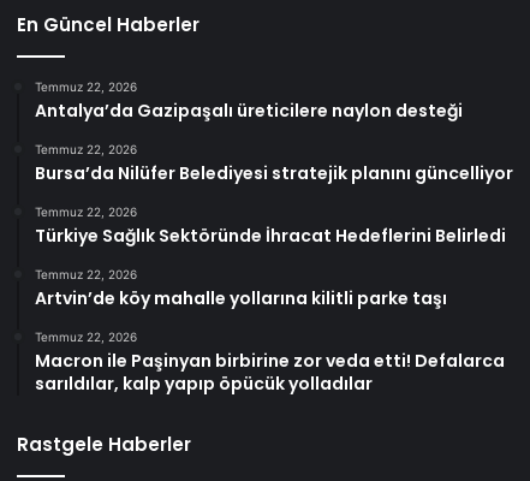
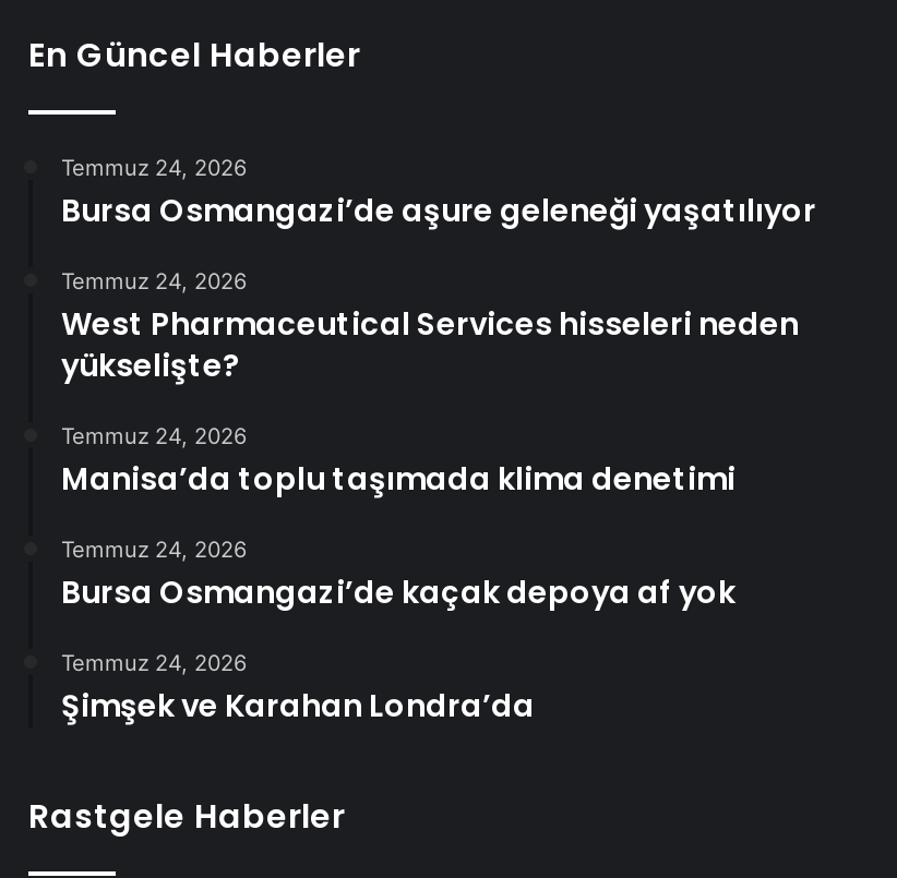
[35,79,463,123] Temmuz 22, 2026 | Antalya’da Gazipaşalı üreticilere naylon desteği -> [61,154,816,233] Temmuz 24, 2026 | Bursa Osmangazi’de aşure geleneği yaşatılıyor
[35,142,513,185] Temmuz 22, 2026 | Bursa’da Nilüfer Belediyesi stratejik planını güncelliyor -> [61,267,799,387] Temmuz 24, 2026 | West Pharmaceutical Services hisseleri neden | yükselişte?
[35,205,506,248] Temmuz 22, 2026 | Türkiye Sağlık Sektöründe İhracat Hedeflerini Belirledi -> [61,422,735,501] Temmuz 24, 2026 | Manisa’da toplu taşımada klima denetimi
[35,267,447,310] Temmuz 22, 2026 | Artvin’de köy mahalle yollarına kilitli parke taşı -> [61,536,735,614] Temmuz 24, 2026 | Bursa Osmangazi’de kaçak depoya af yok
[35,330,505,396] Temmuz 22, 2026 | Macron ile Paşinyan birbirine zor veda etti! Defalarca | sarıldılar, kalp yapıp öpücük yolladılar -> [61,649,535,728] Temmuz 24, 2026 | Şimşek ve Karahan Londra’da

